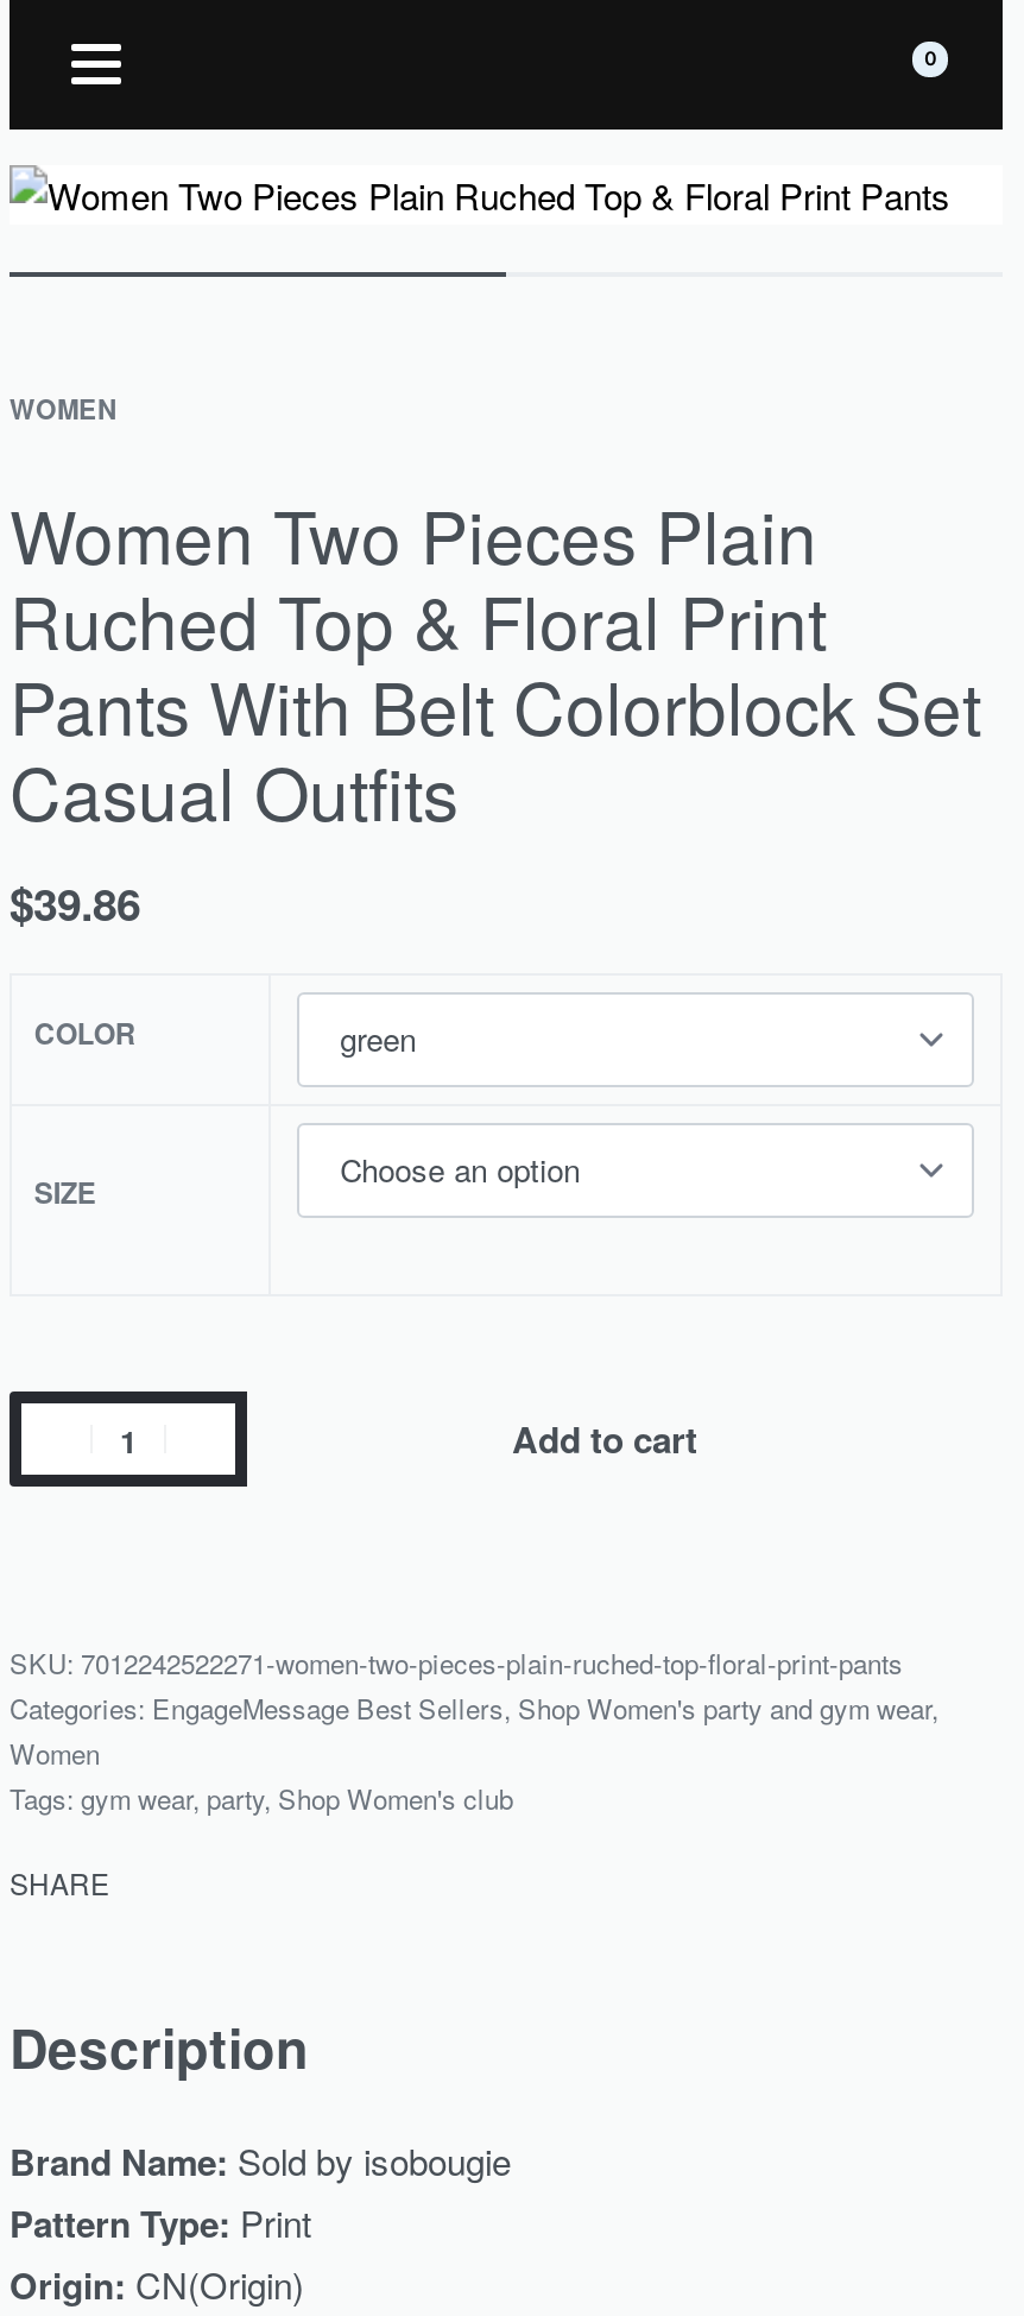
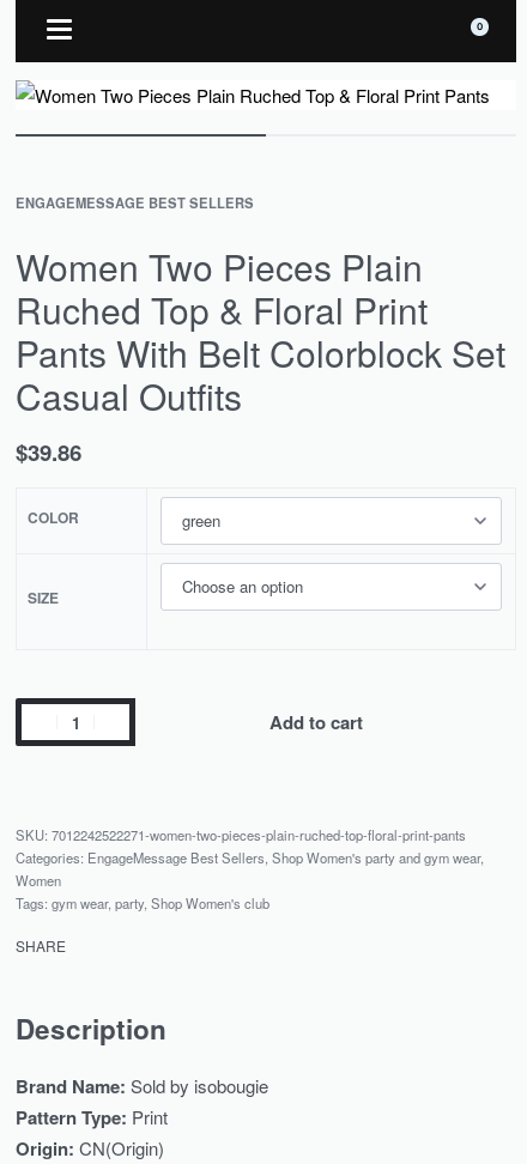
[10,389,116,427] WOMEN -> [16,193,254,212] ENGAGEMESSAGE BEST SELLERS

